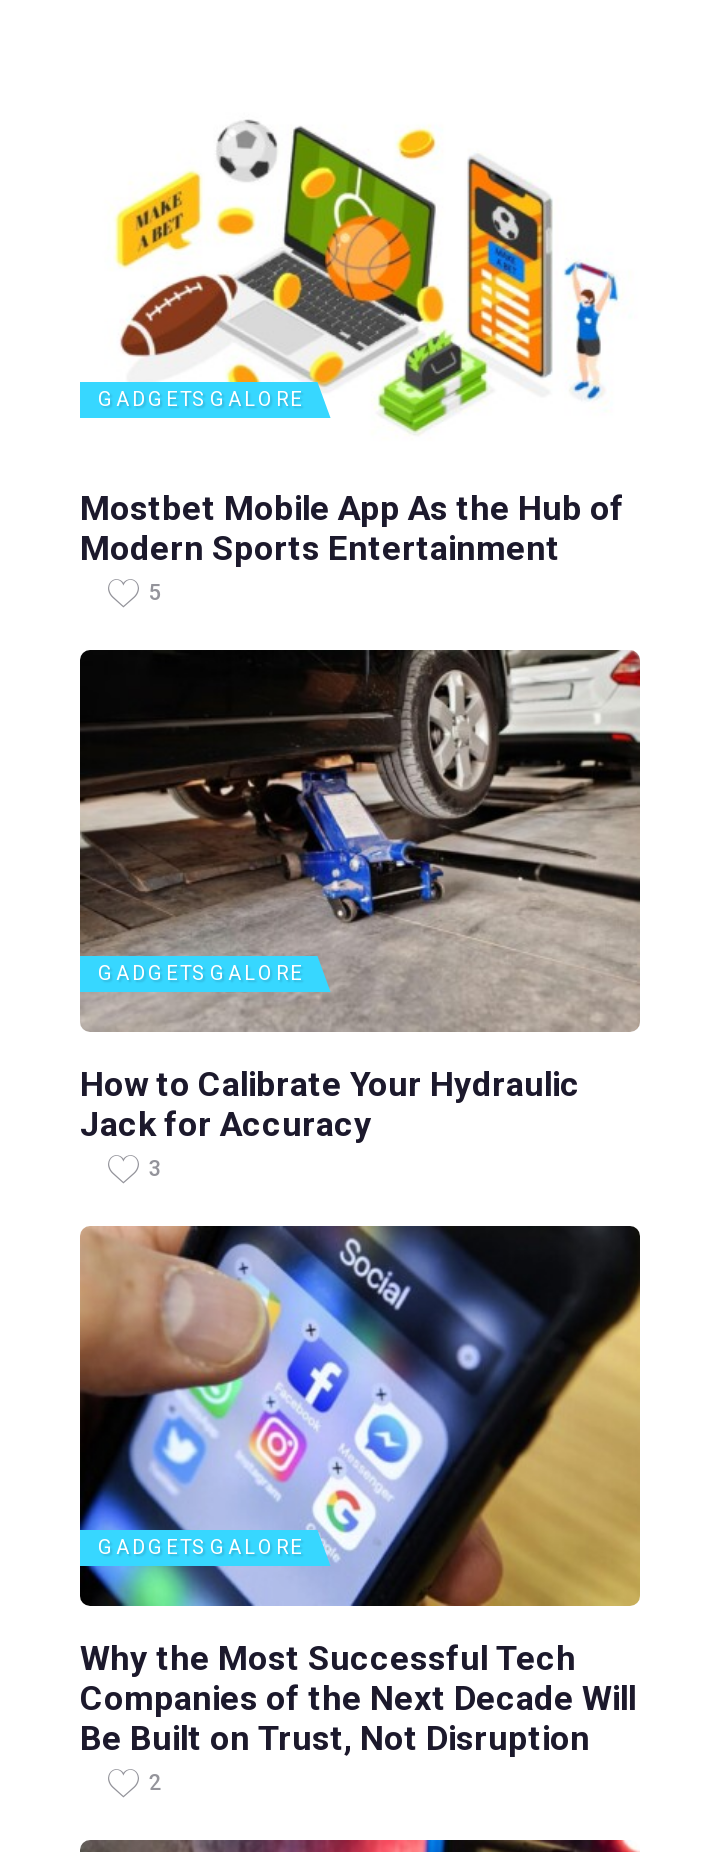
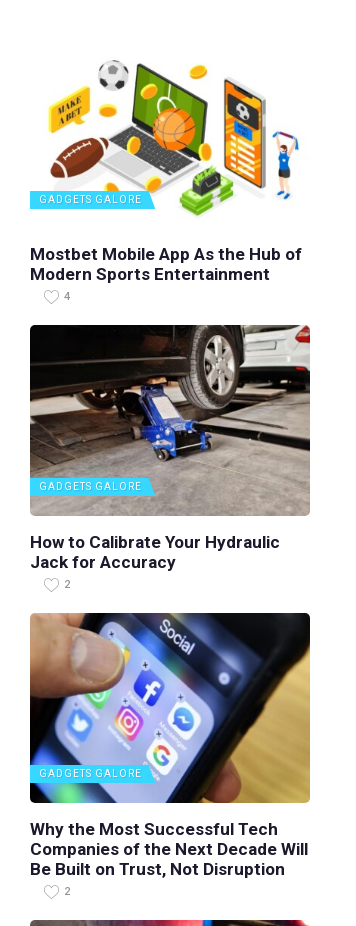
[149,581,161,607] 5 -> [64,290,70,303] 4
[149,1155,161,1181] 3 -> [64,578,70,591] 2

